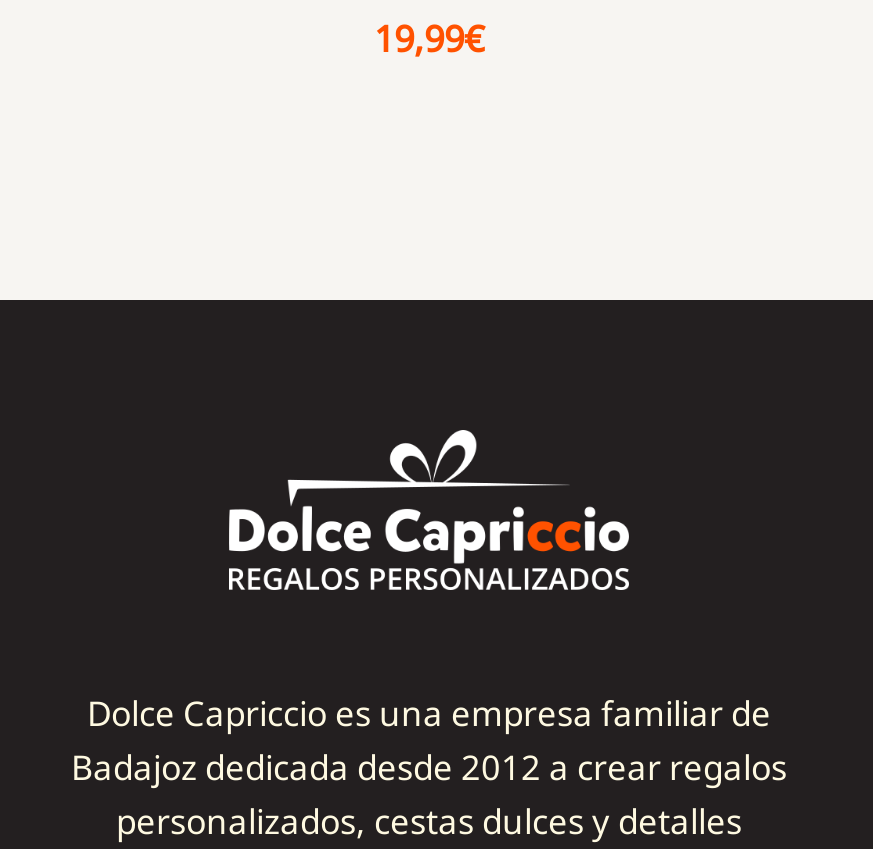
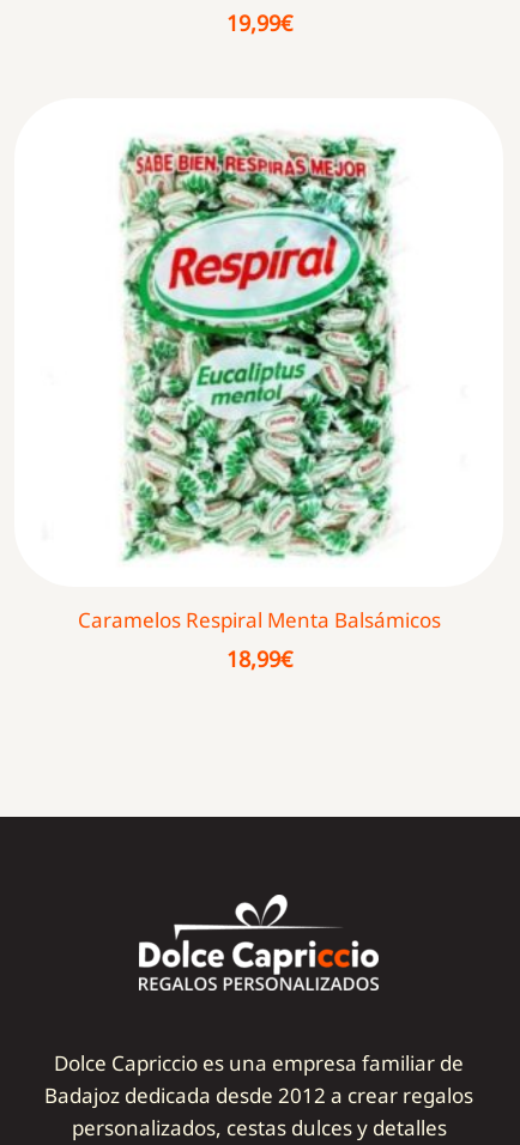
none -> [77,133,440,673] [image] | Caramelos Respiral Menta Balsámicos | 18,99€

